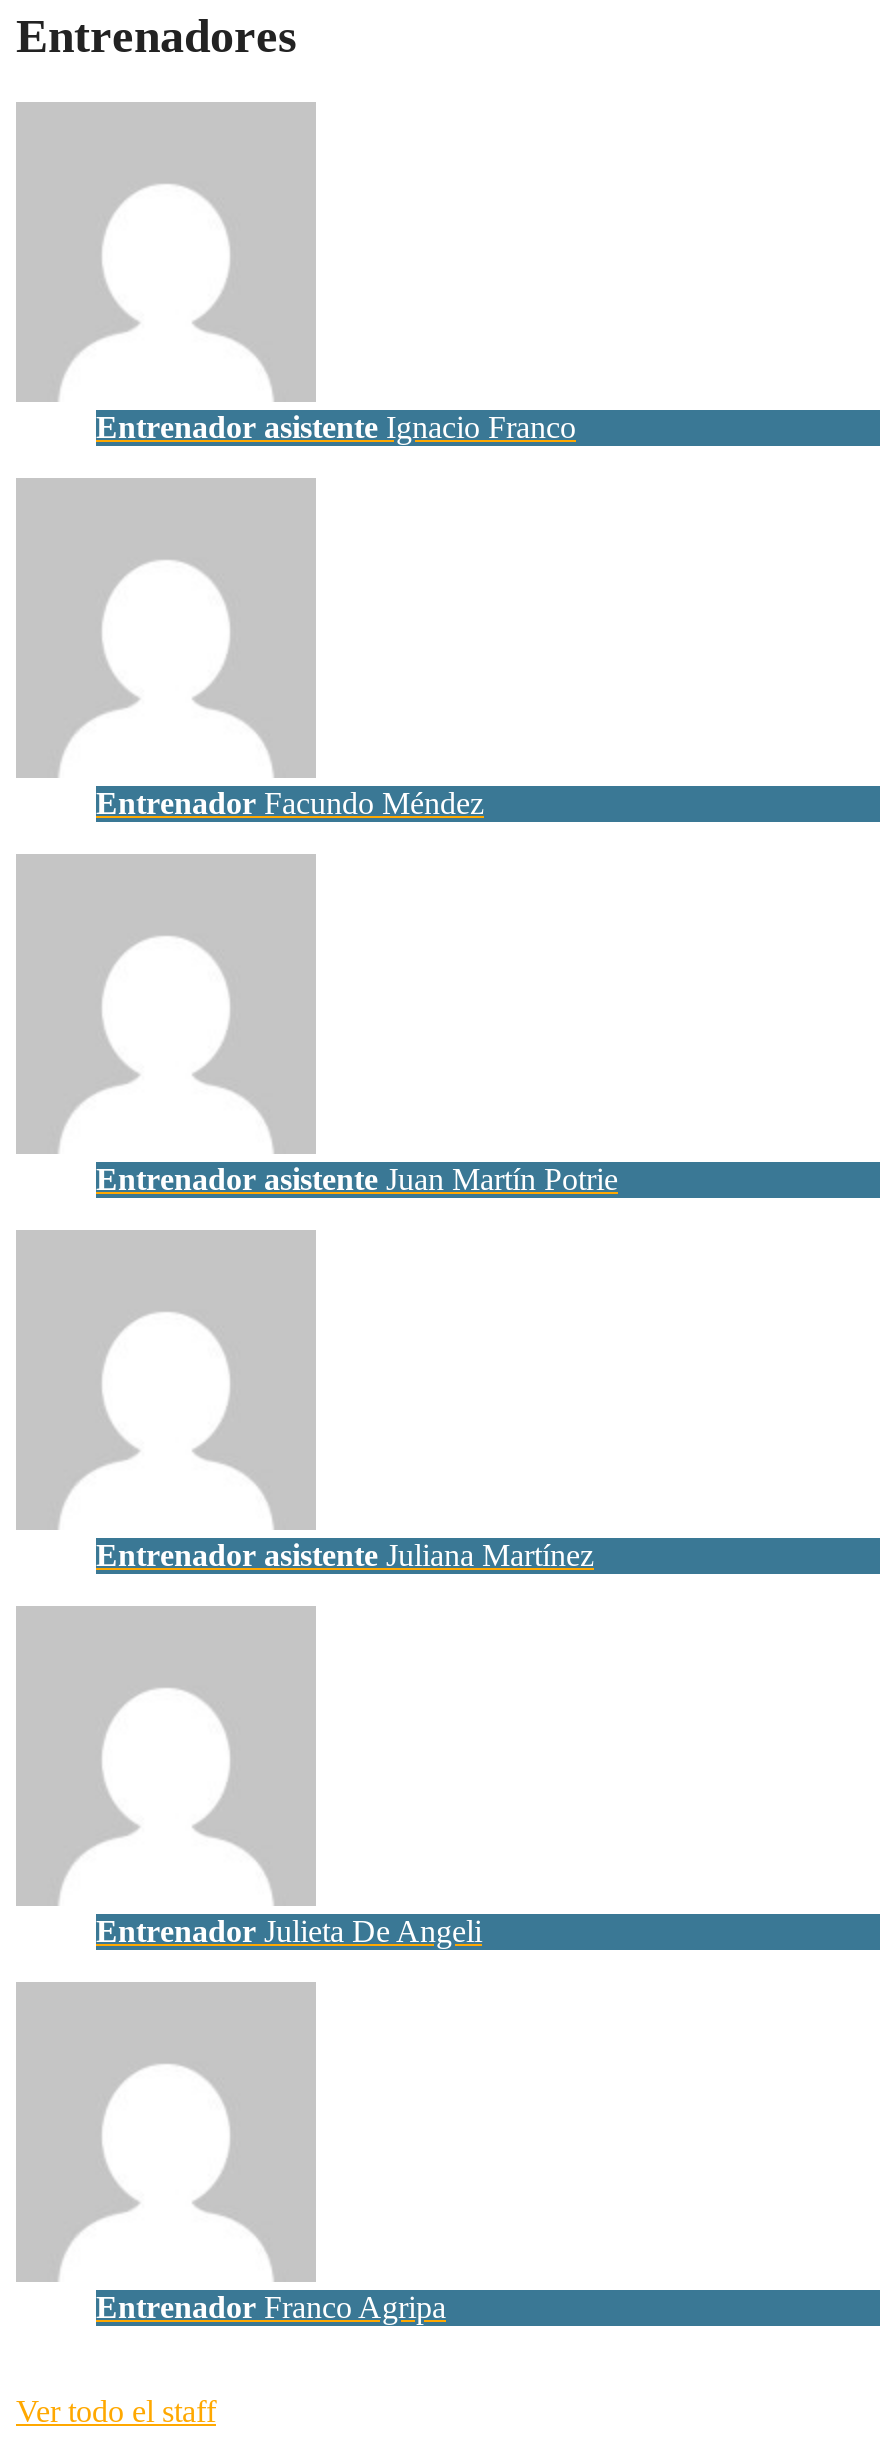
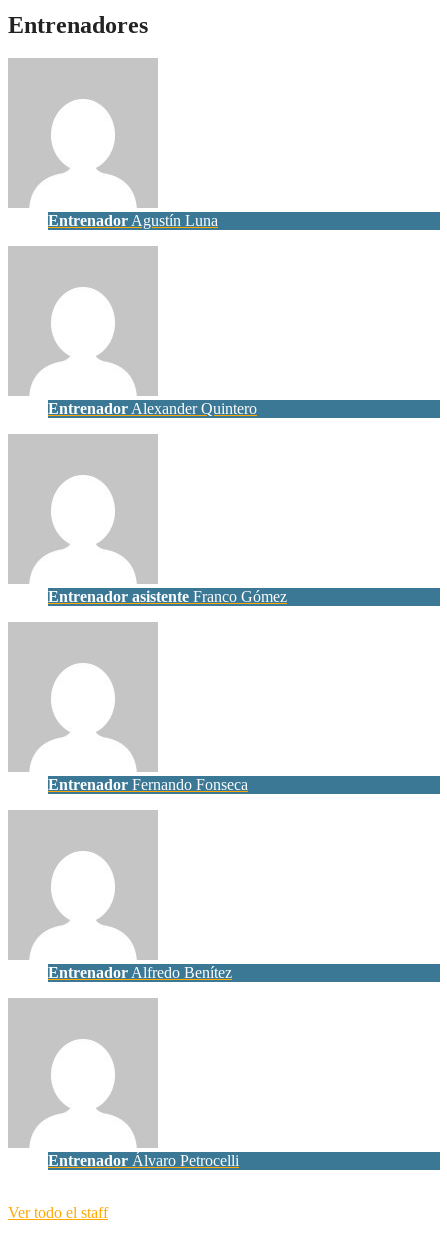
[96,411,576,445] Entrenador asistenteIgnacio Franco -> [48,212,218,229] EntrenadorAgustín Luna
[96,787,484,821] EntrenadorFacundo Méndez -> [48,400,257,417] EntrenadorAlexander Quintero
[96,1163,618,1197] Entrenador asistenteJuan Martín Potrie -> [48,588,287,605] Entrenador asistenteFranco Gómez
[96,1539,594,1573] Entrenador asistenteJuliana Martínez -> [48,776,248,793] EntrenadorFernando Fonseca
[96,1915,482,1949] EntrenadorJulieta De Angeli -> [48,964,232,981] EntrenadorAlfredo Benítez
[96,2291,446,2325] EntrenadorFranco Agripa -> [48,1152,239,1169] EntrenadorÁlvaro Petrocelli

